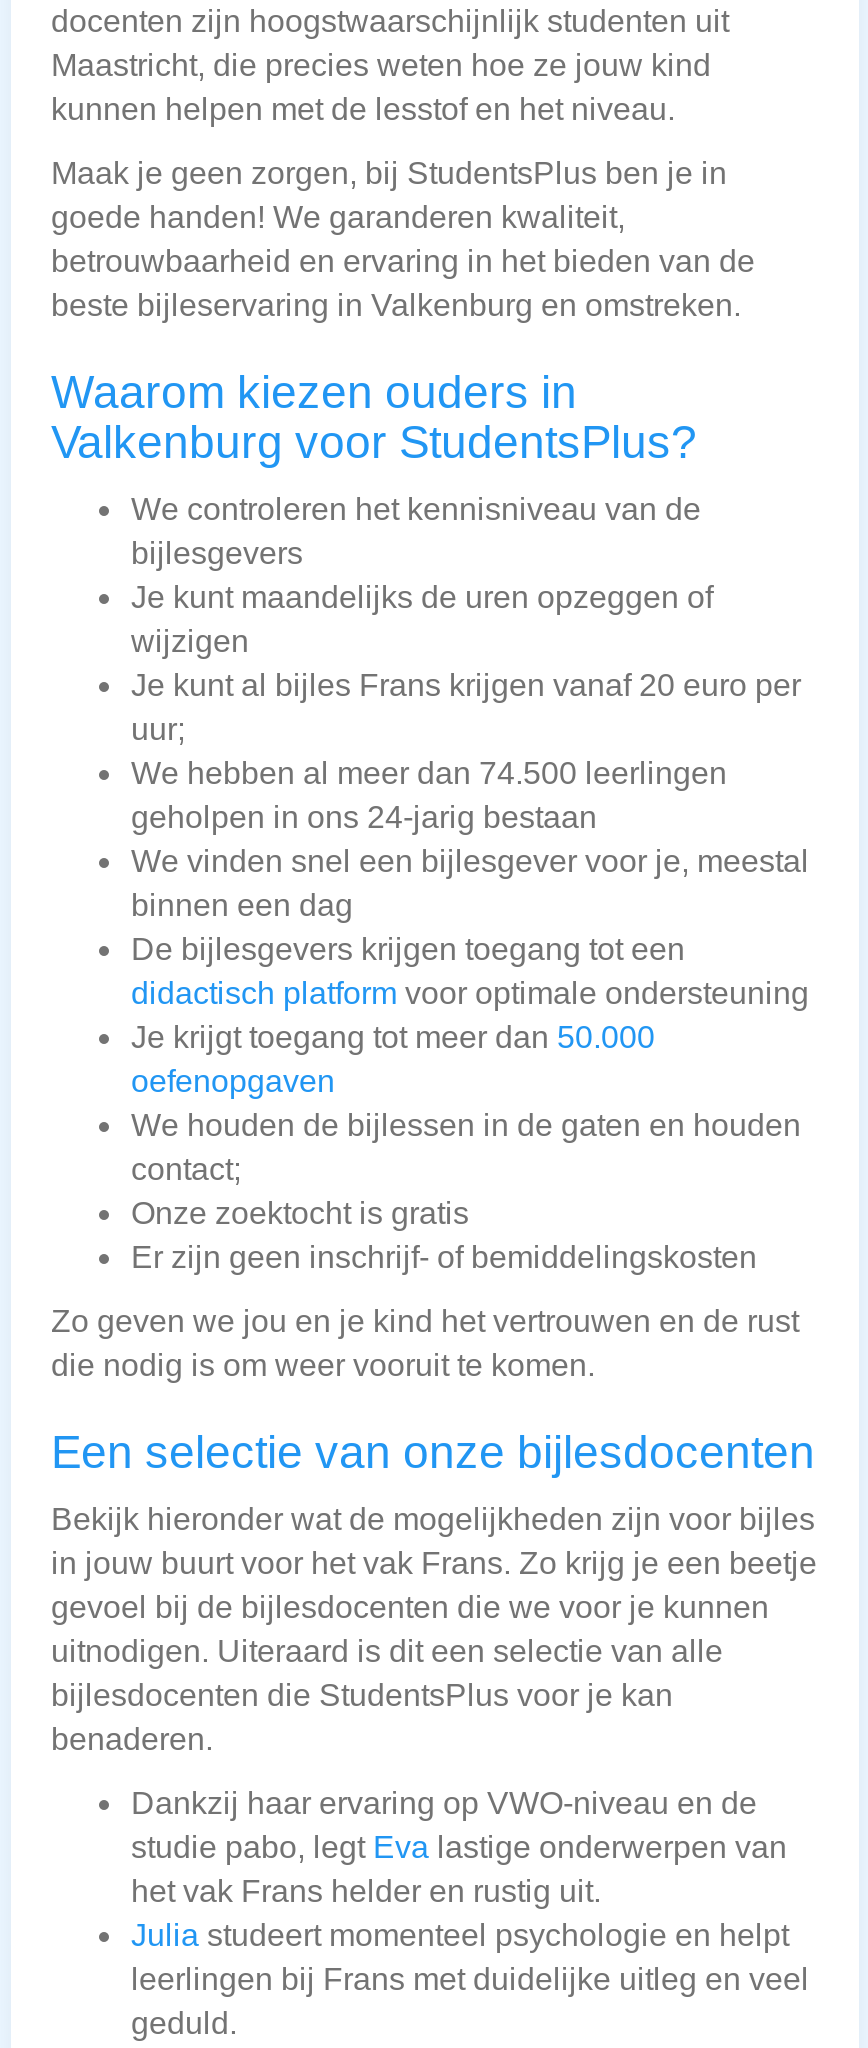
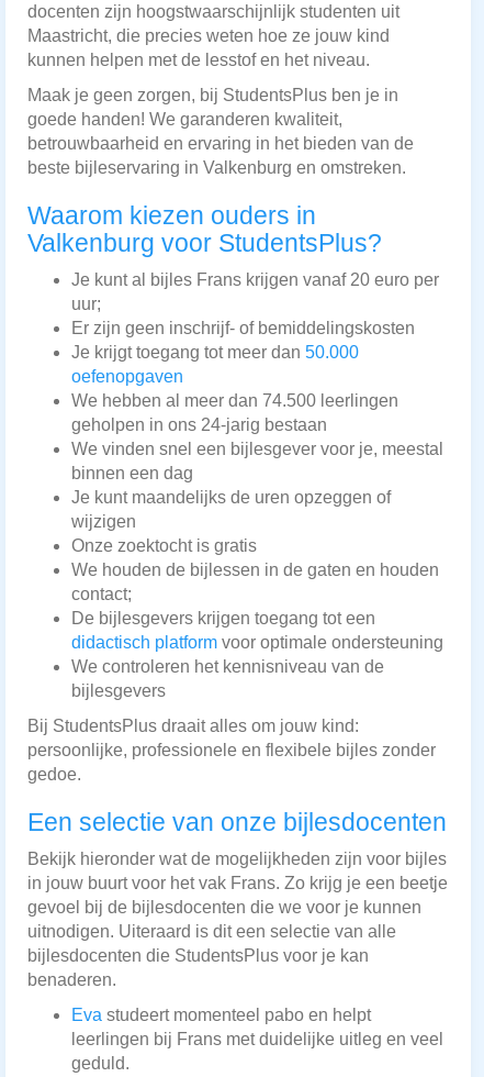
moved [131,493,701,571] -> [71,658,384,700]: We controleren het kennisniveau van de | bijlesgevers
moved [131,581,713,659] -> [71,488,391,531]: Je kunt maandelijks de uren opzeggen of | wijzigen
moved [131,669,801,747] -> [71,271,439,314]: Je kunt al bijles Frans krijgen vanaf 20 euro per | uur;
moved [131,933,809,1011] -> [71,609,443,652]: De bijlesgevers krijgen toegang tot een | didactisch platform voor optimale ondersteuning
moved [131,1021,655,1099] -> [71,343,359,386]: Je krijgt toegang tot meer dan 50.000 | oefenopgaven
moved [131,1197,469,1231] -> [71,537,257,555]: Onze zoektocht is gratis
moved [131,1241,757,1275] -> [71,319,415,338]: Er zijn geen inschrijf- of bemiddelingskosten
[51,1305,799,1383] Zo geven we jou en je kind het vertrouwen en de rust | die nodig is om weer vooruit te komen. -> [27,717,436,784] Bij StudentsPlus draait alles om jouw kind: | persoonlijke, professionele en flexibele bijles zonder | gedoe.
moved [51,1427,817,1757] -> [27,808,448,989]: Een selectie van onze bijlesdocenten | Bekijk hieronder wat de mogelijkheden zijn voor bijles | in jouw buurt voor het vak Frans. Zo krijg je een beetje | gevoel bij de bijlesdocenten die we voor je kunnen | uitnodigen. Uiteraard is dit een selectie van alle | bijlesdocenten die StudentsPlus voor je kan | benaderen.
[131,1787,789,1953] Dankzij haar ervaring op VWO-niveau en de | studie pabo, legt Eva lastige onderwerpen van | het vak Frans helder en rustig uit. | Julia studeert momenteel psychologie en helpt -> [71,1006,371,1025] Eva studeert momenteel pabo en helpt

